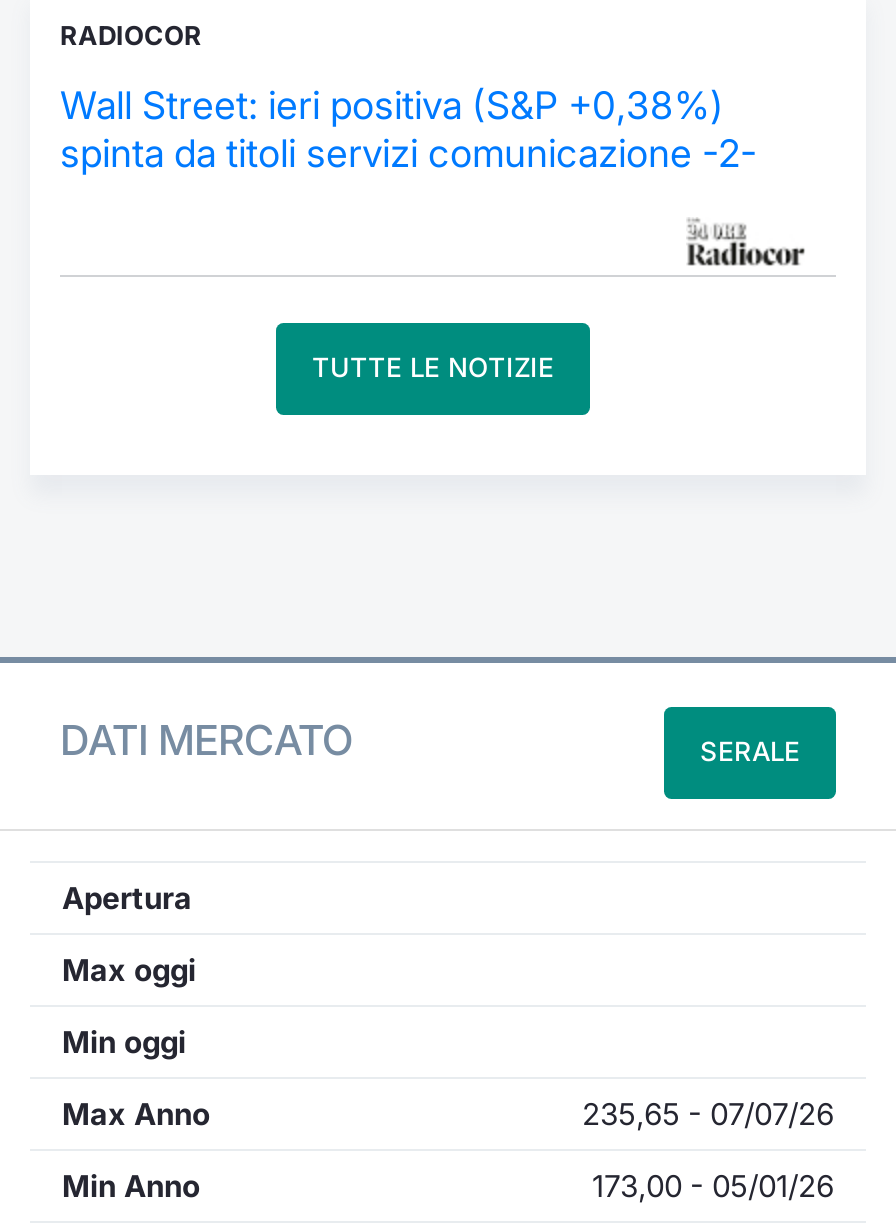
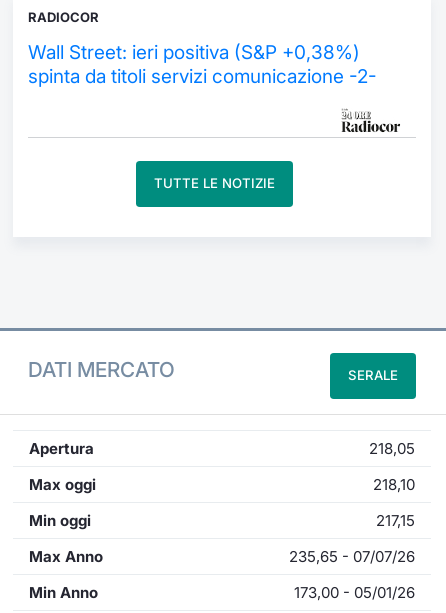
none -> [369,439,415,458] 218,05
none -> [373,475,415,494] 218,10
none -> [376,511,415,530] 217,15

